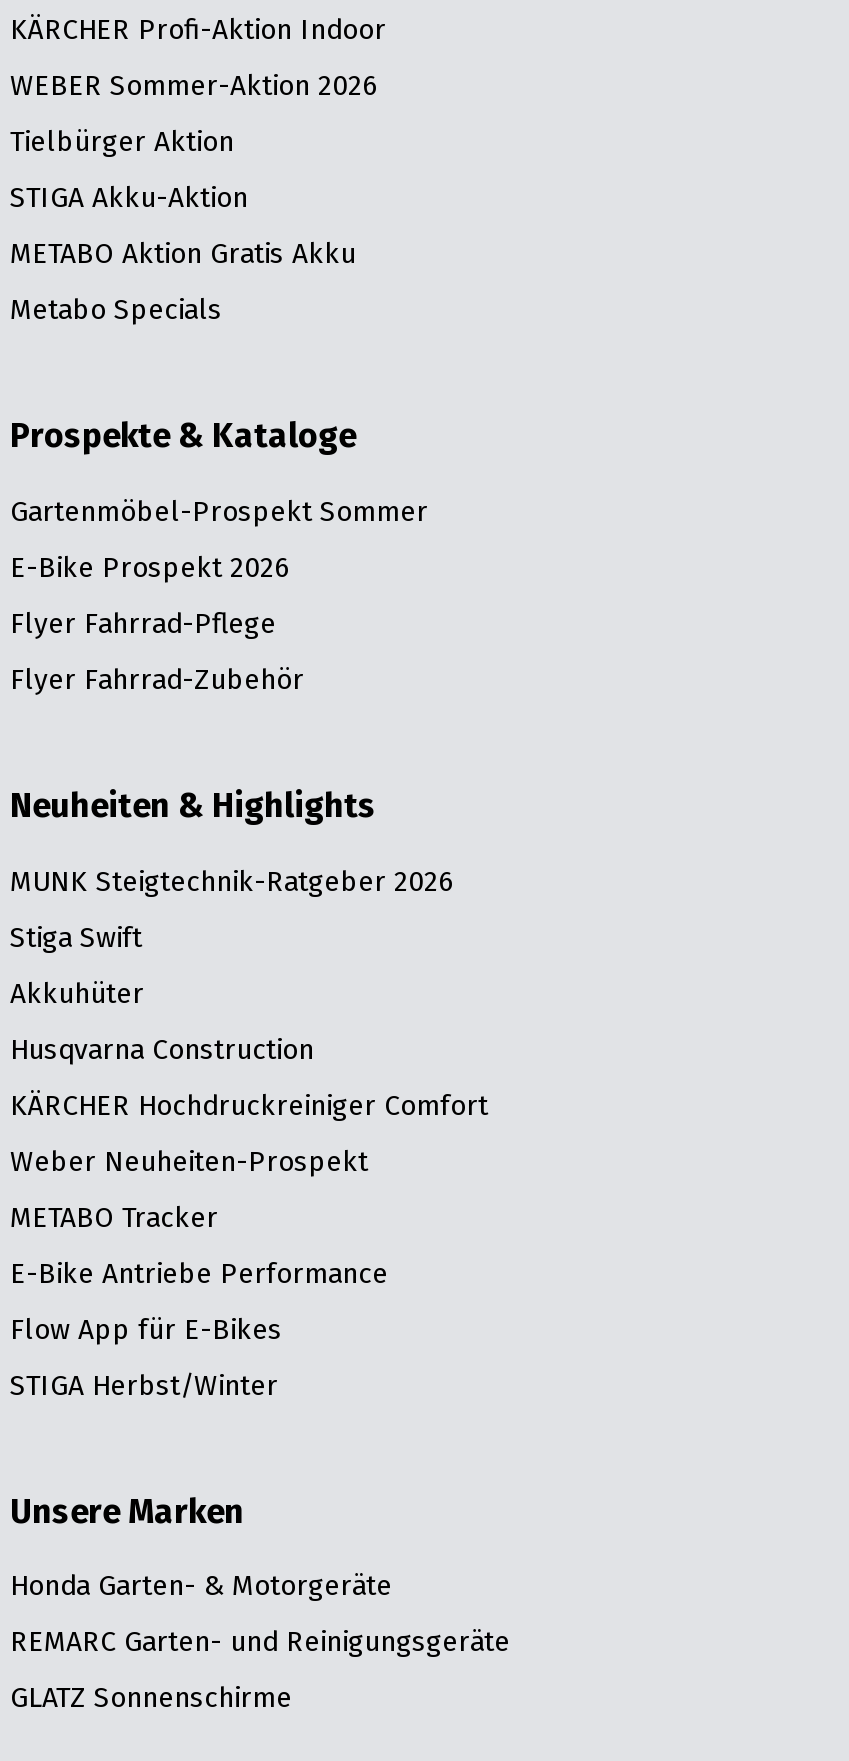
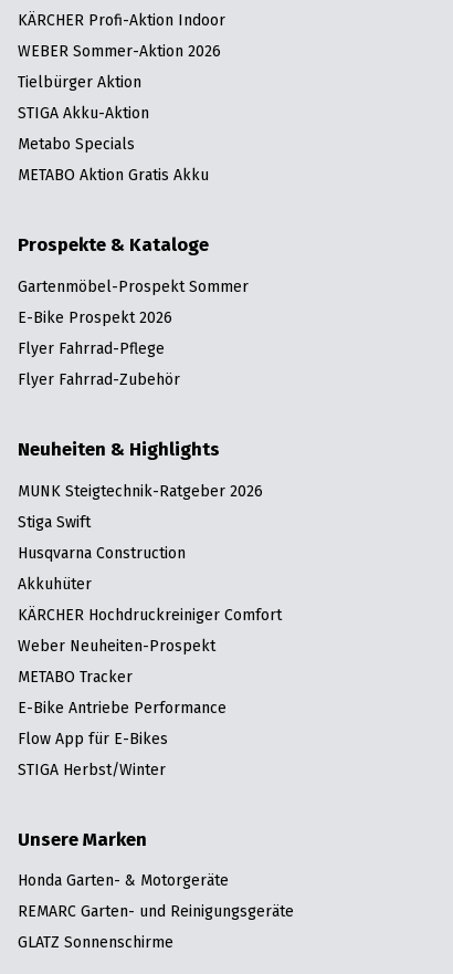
moved [10,233,356,273] -> [18,164,209,186]: METABO Aktion Gratis Akku
moved [10,289,222,329] -> [18,133,135,155]: Metabo Specials
moved [10,972,144,1012] -> [18,572,92,594]: Akkuhüter
moved [10,1028,314,1068] -> [18,541,186,563]: Husqvarna Construction

